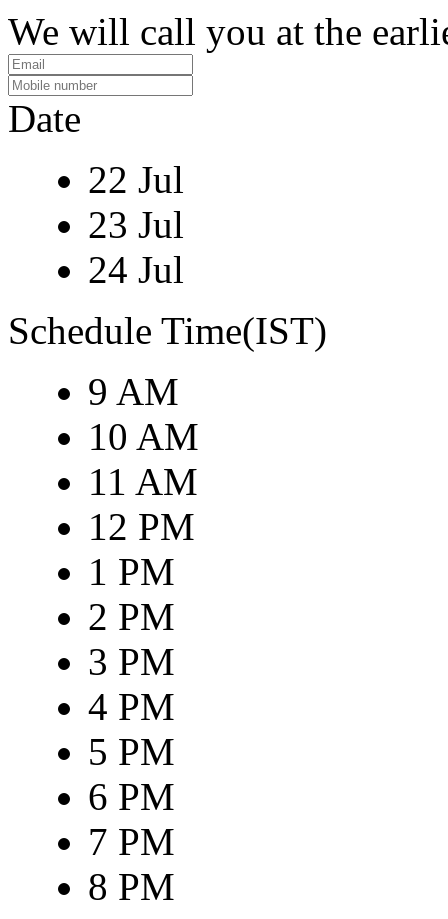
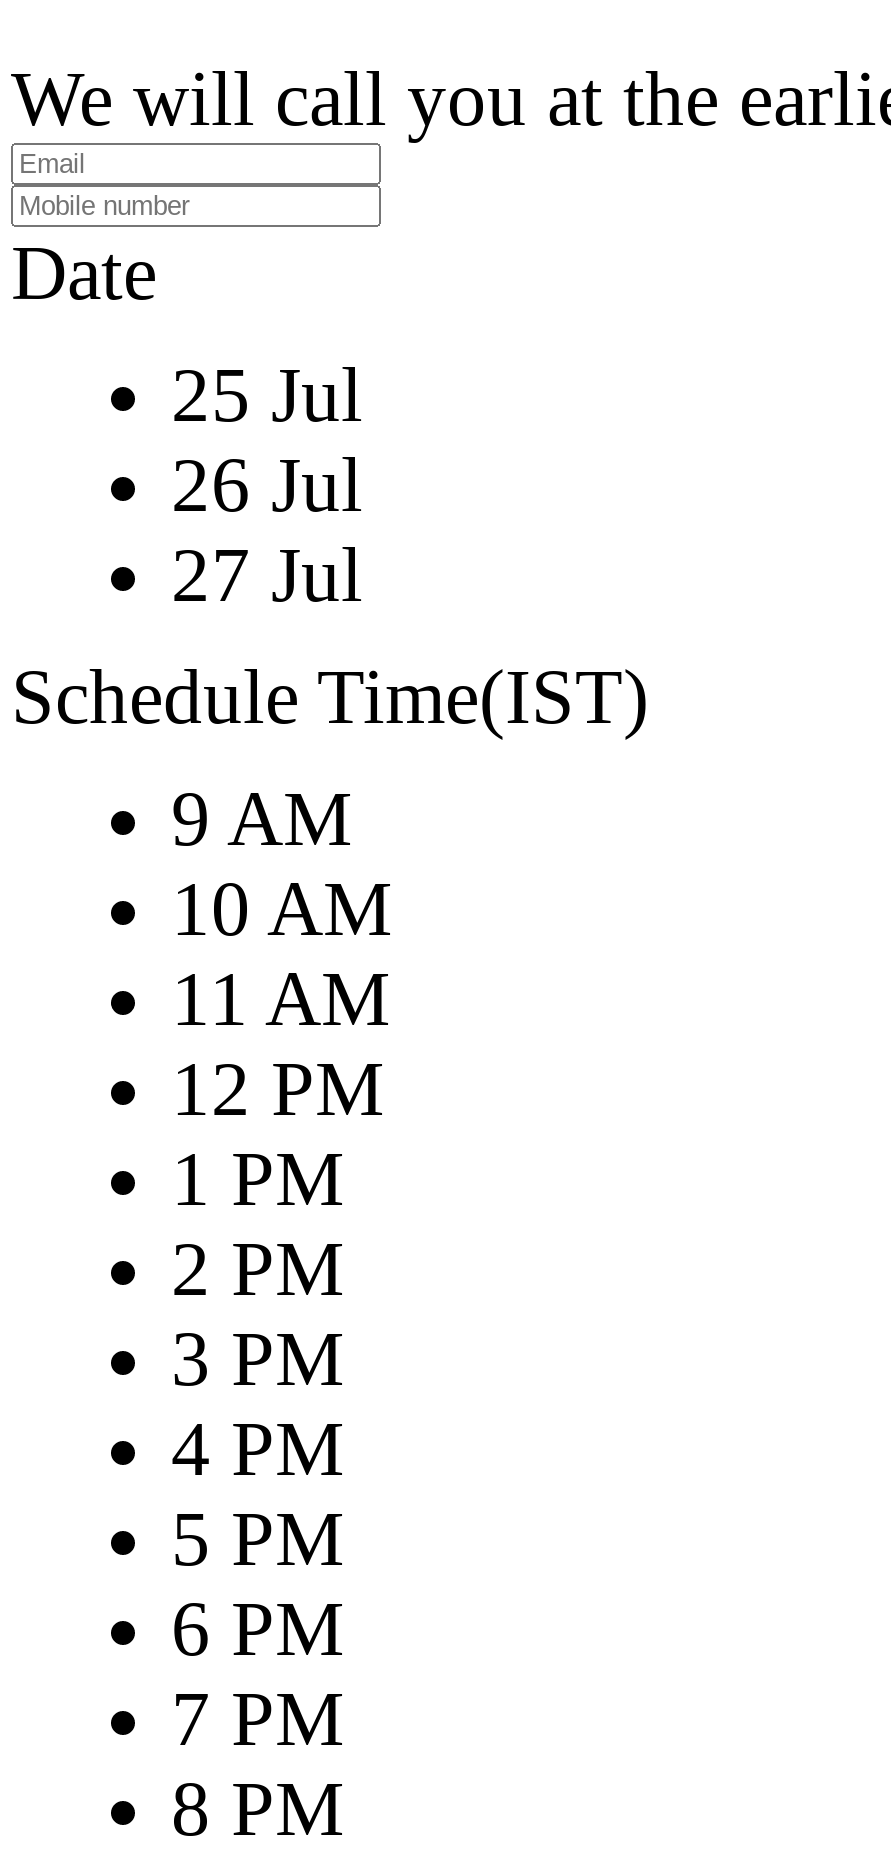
[88,158,184,201] 22 Jul -> [171,351,363,437] 25 Jul
[88,203,184,246] 23 Jul -> [171,441,363,527] 26 Jul
[88,248,184,291] 24 Jul -> [171,531,363,617] 27 Jul

